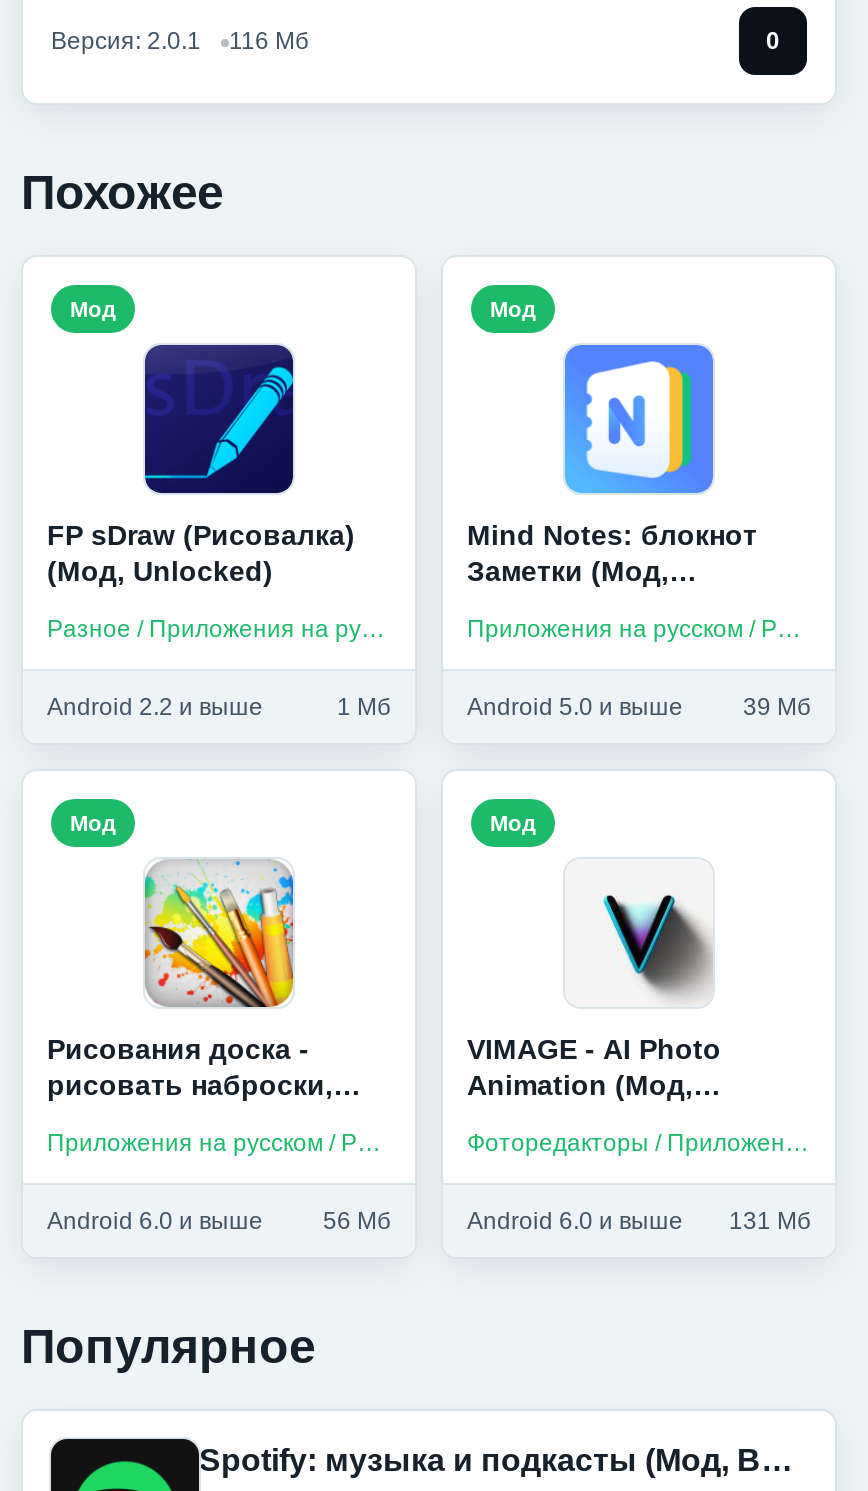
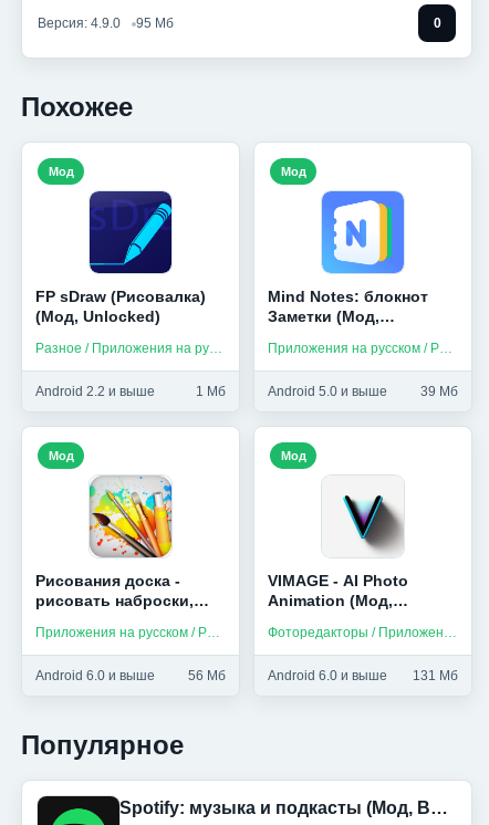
[51,27,309,55] Версия: 2.0.1 | 116 Мб -> [38,15,174,31] Версия: 4.9.0 | 95 Мб

